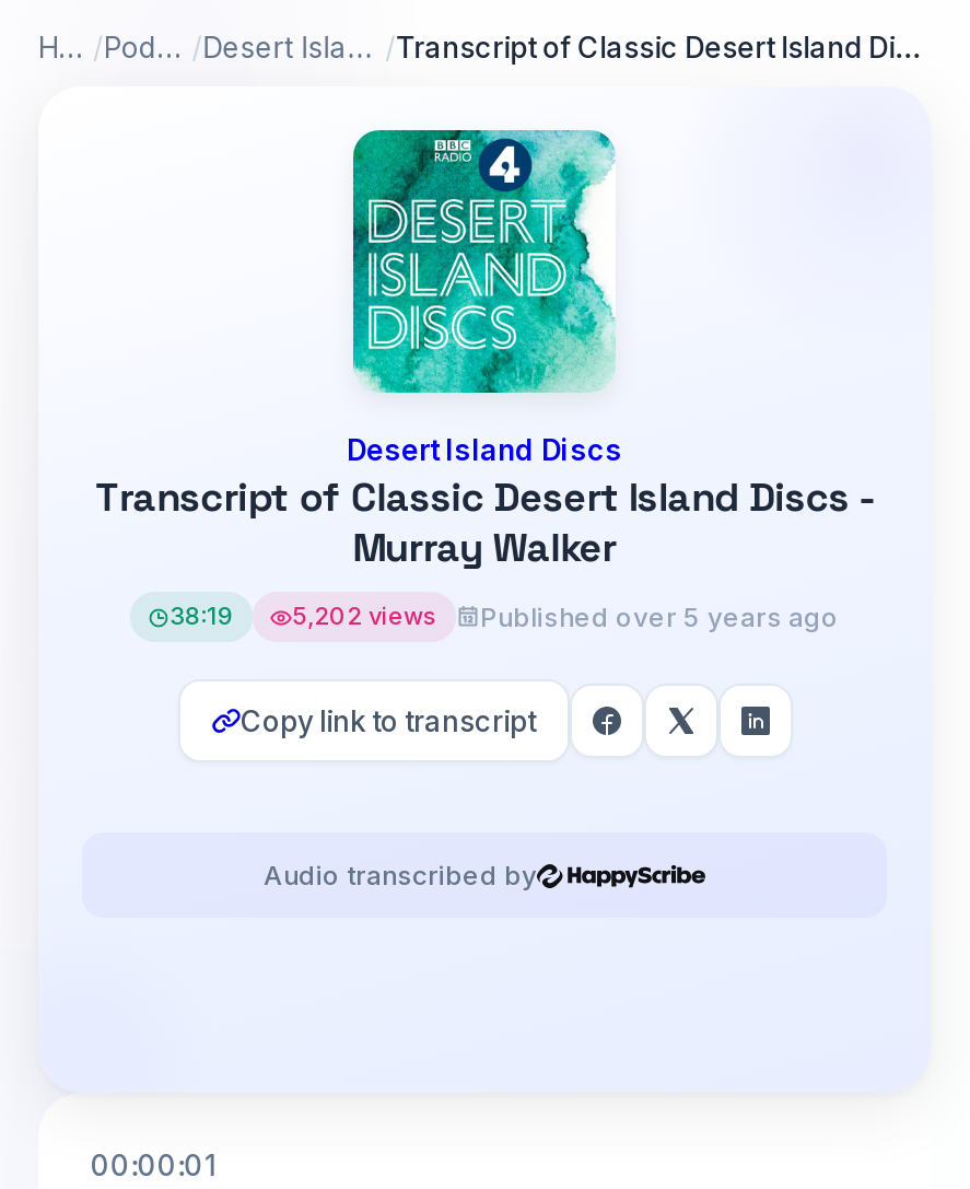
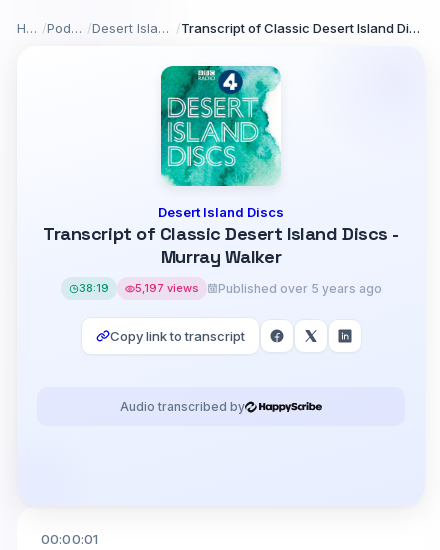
[170,601,839,633] 38:19 5,202 views Published over 5 years ago -> [78,281,381,296] 38:19 5,197 views Published over 5 years ago

